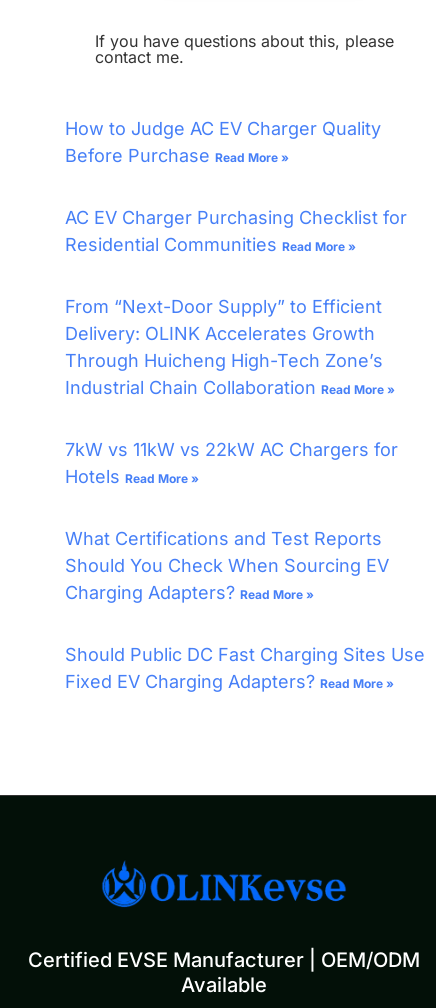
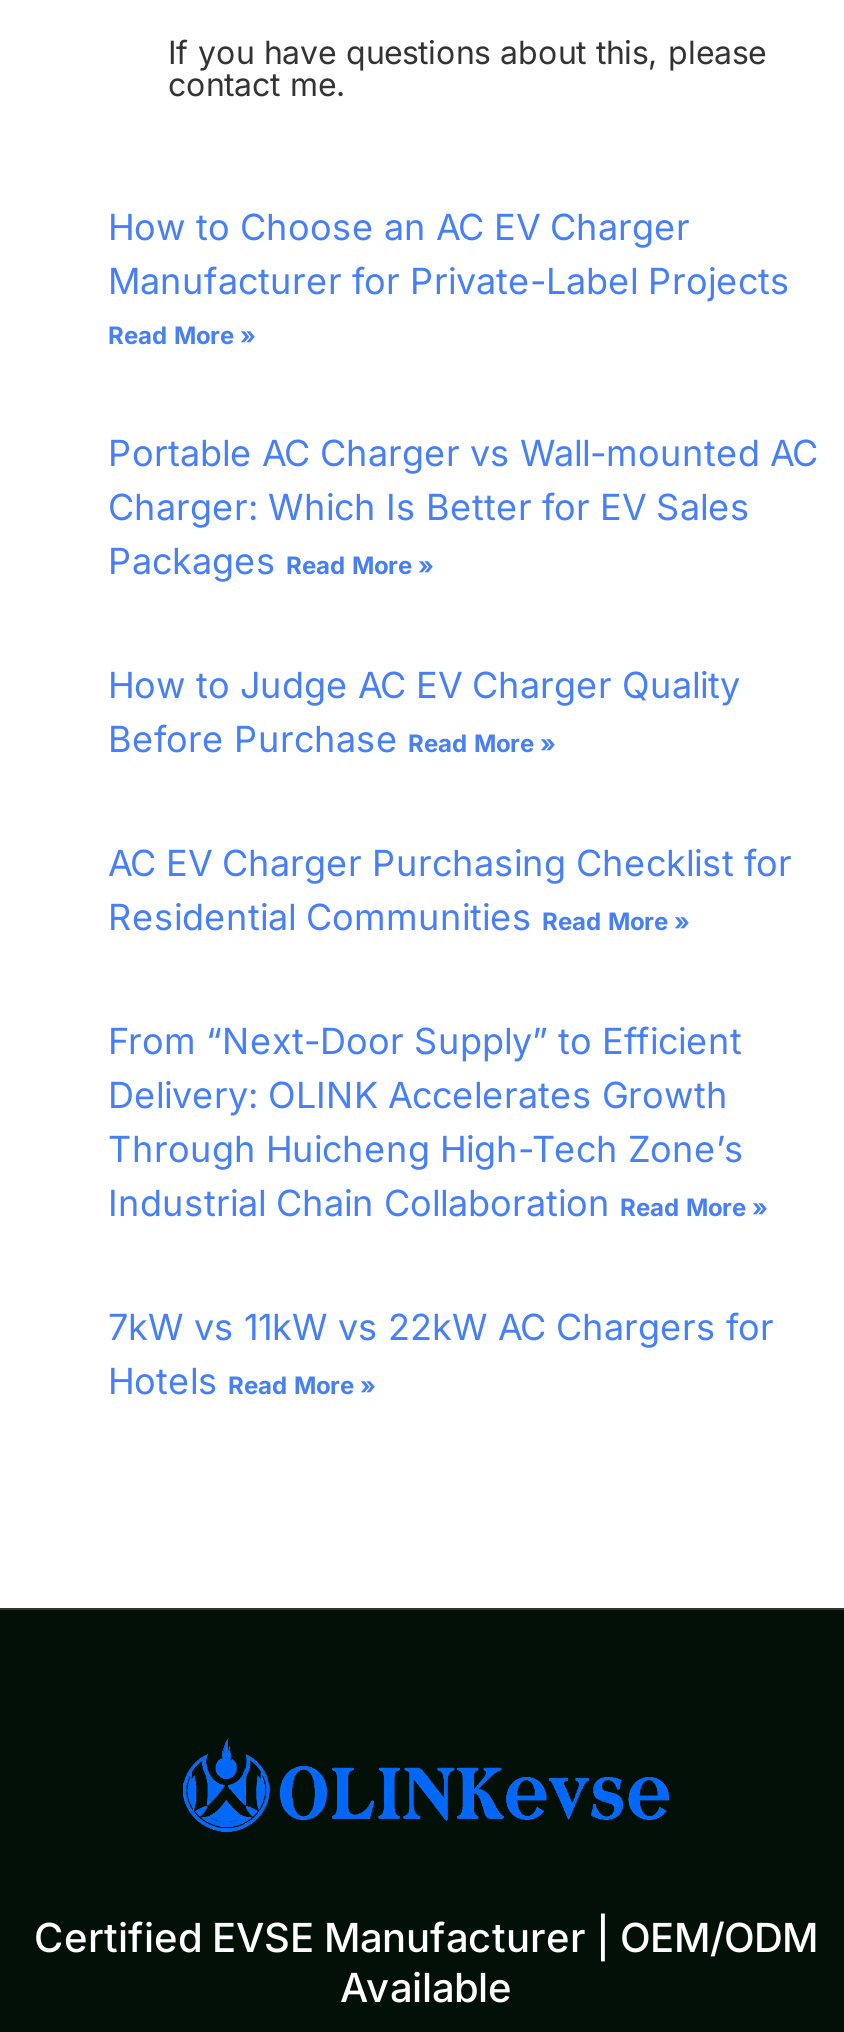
none -> [108,206,818,582] How to Choose an AC EV Charger | Manufacturer for Private-Label Projects | Read More » | Portable AC Charger vs Wall-mounted AC | Charger: Which Is Better for EV Sales | Packages Read More »
moved [65,118,407,487] -> [108,664,792,1402]: How to Judge AC EV Charger Quality | Before Purchase Read More » | AC EV Charger Purchasing Checklist for | ... | 7kW vs 11kW vs 22kW AC Chargers for | Hotels Read More »
[65,528,425,692] What Certifications and Test Reports | Should You Check When Sourcing EV | Charging Adapters? Read More » | Should Public DC Fast Charging Sites Use | Fixed EV Charging Adapters? Read More » -> none

